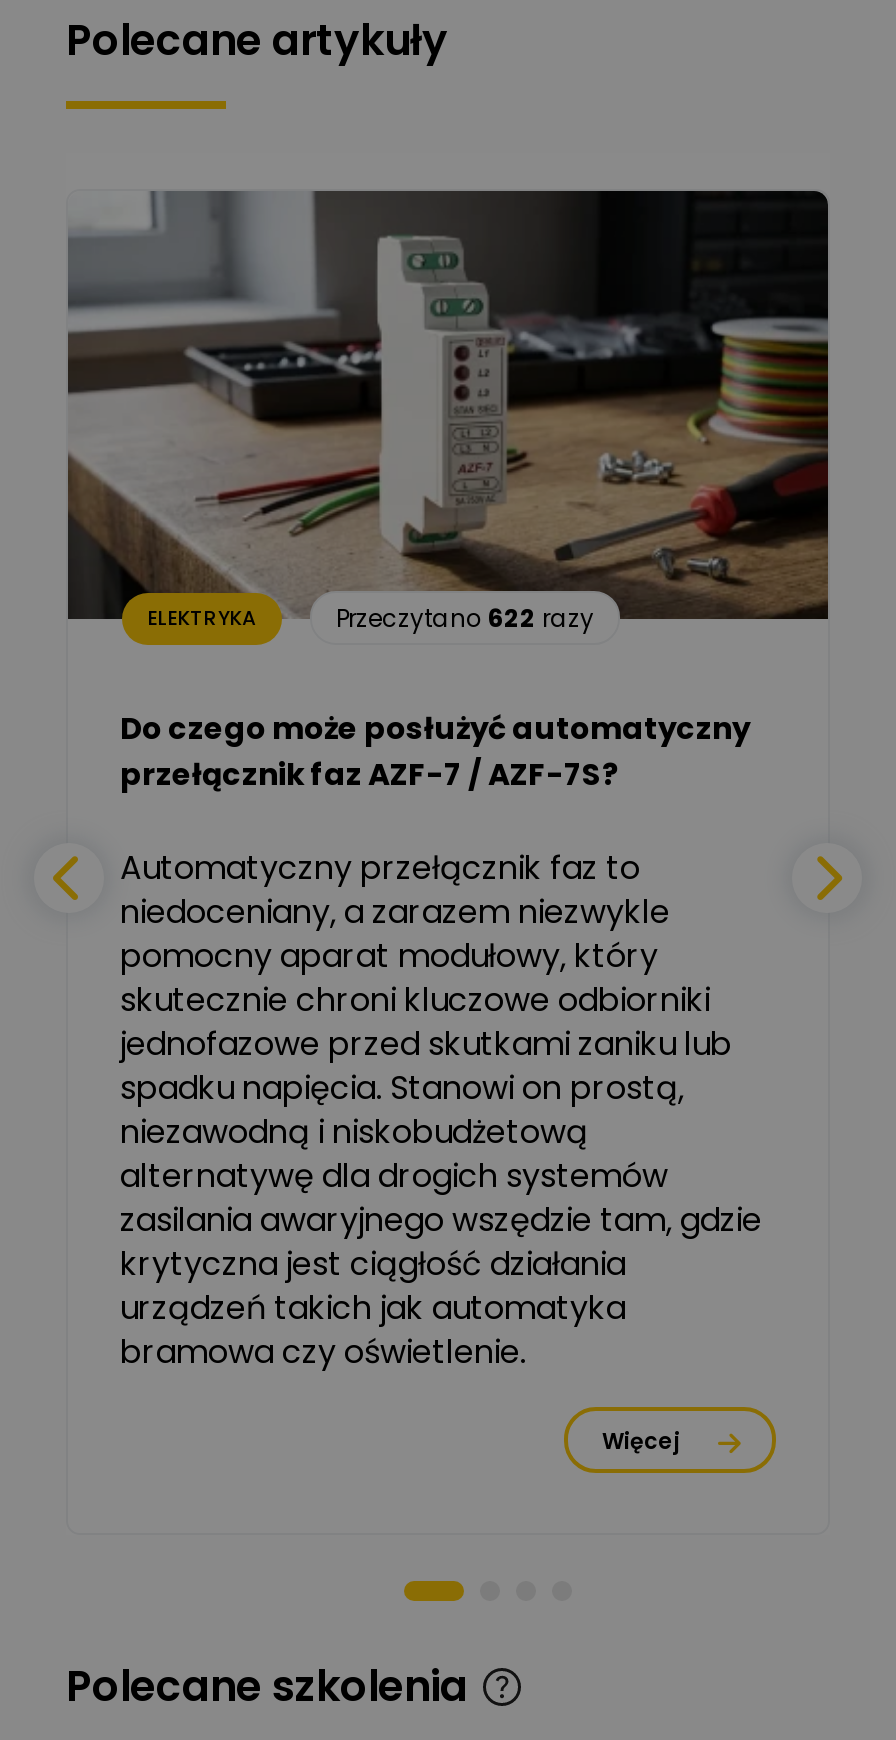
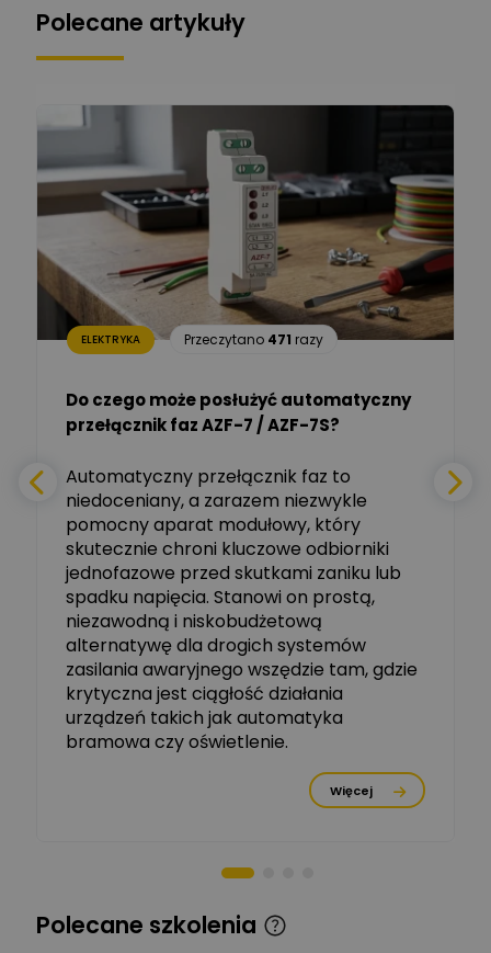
[336,602,594,636] Przeczytano 622 razy -> [184,331,323,349] Przeczytano 471 razy

